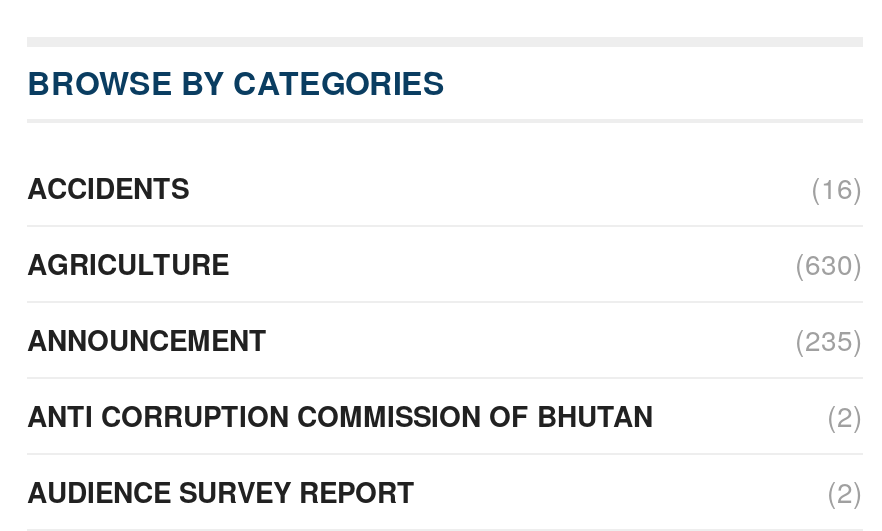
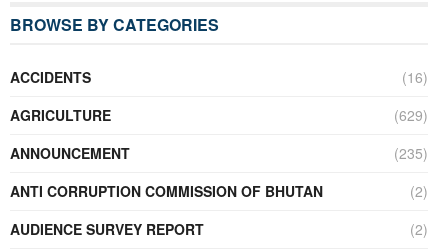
[795,243,863,283] (630) -> [394,105,428,125] (629)

